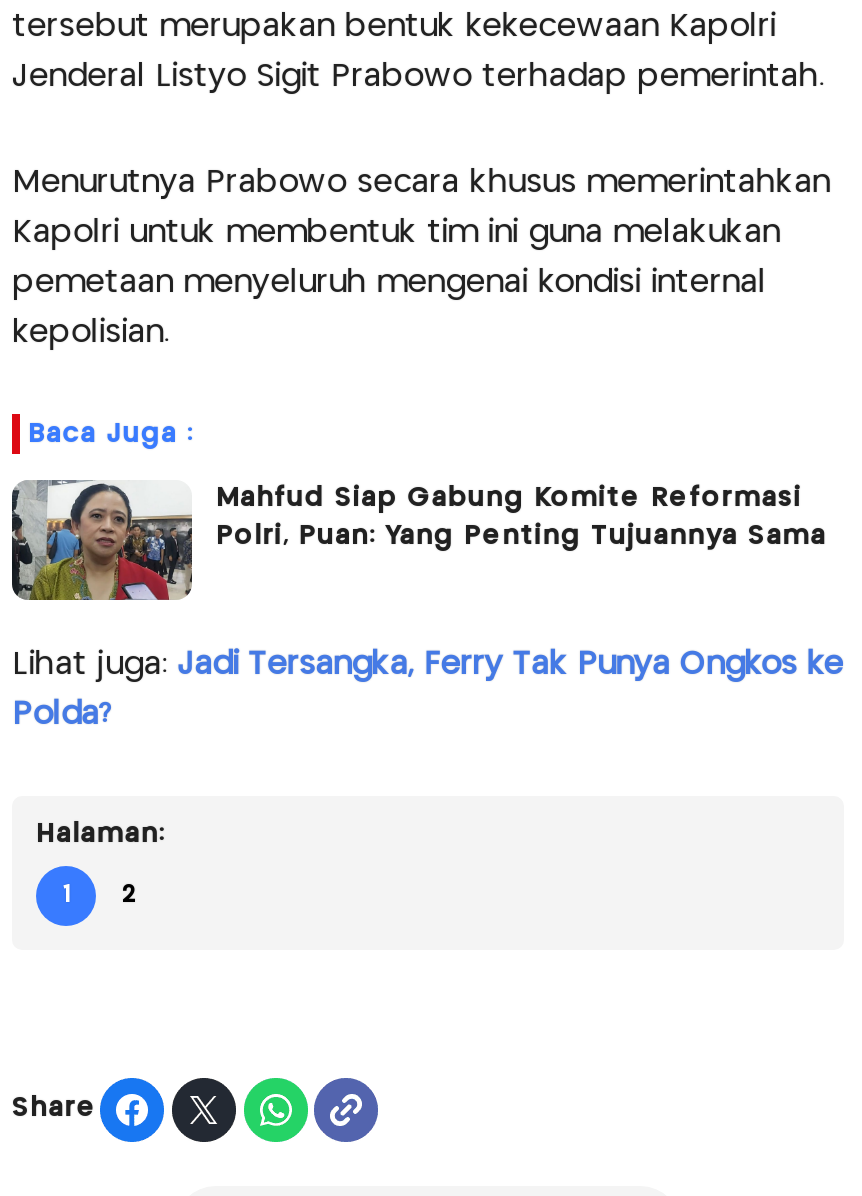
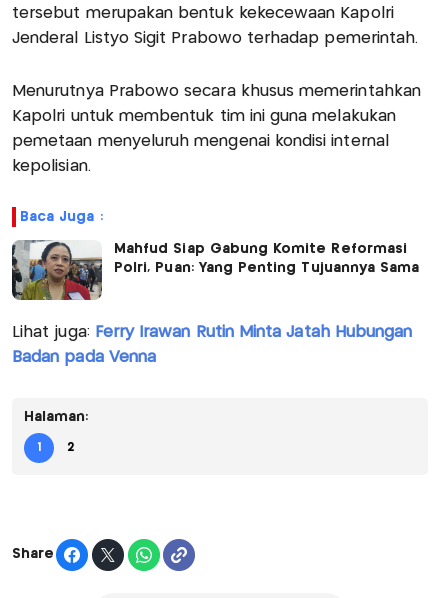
[12,650,843,680] Lihat juga: Jadi Tersangka, Ferry Tak Punya Ongkos ke -> [12,325,412,340] Lihat juga: Ferry Irawan Rutin Minta Jatah Hubungan
[12,700,111,730] Polda? -> [12,350,156,365] Badan pada Venna

